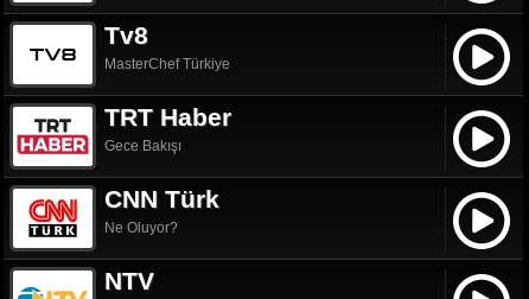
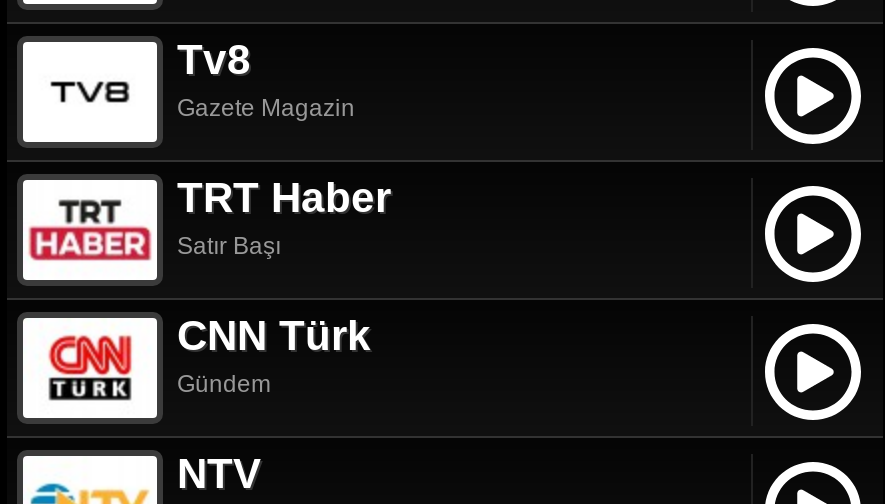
[104,56,230,72] MasterChef Türkiye -> [177,94,355,122] Gazete Magazin
[104,138,181,154] Gece Bakışı -> [177,232,281,260] Satır Başı
[104,220,178,236] Ne Oluyor? -> [177,370,271,398] Gündem

